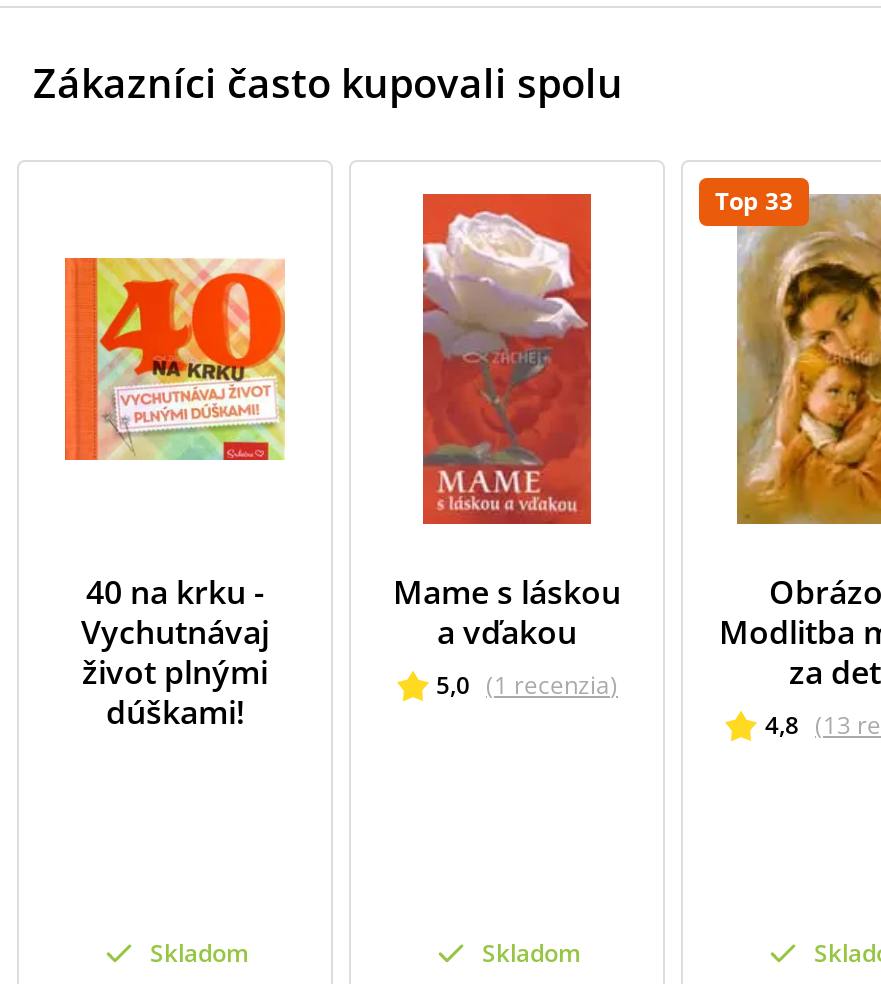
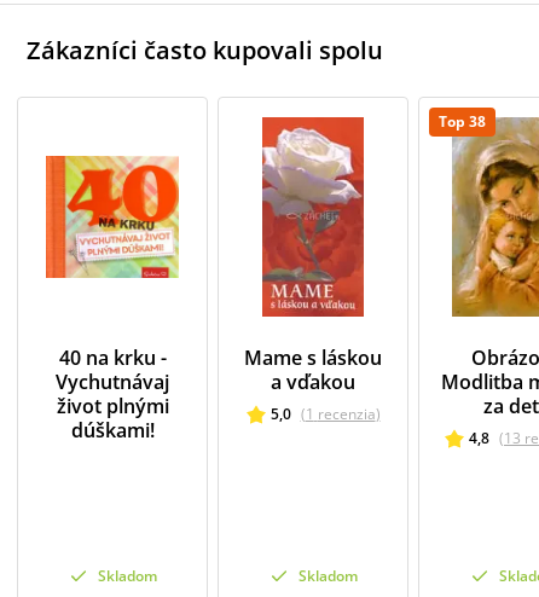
[715,184,793,218] Top 33 -> [439,111,486,131] Top 38

